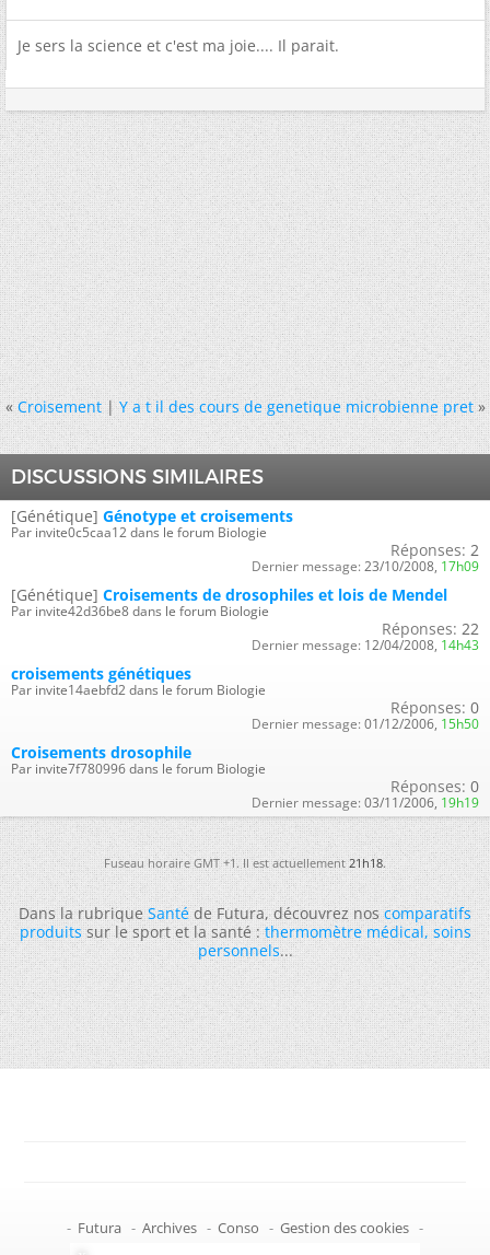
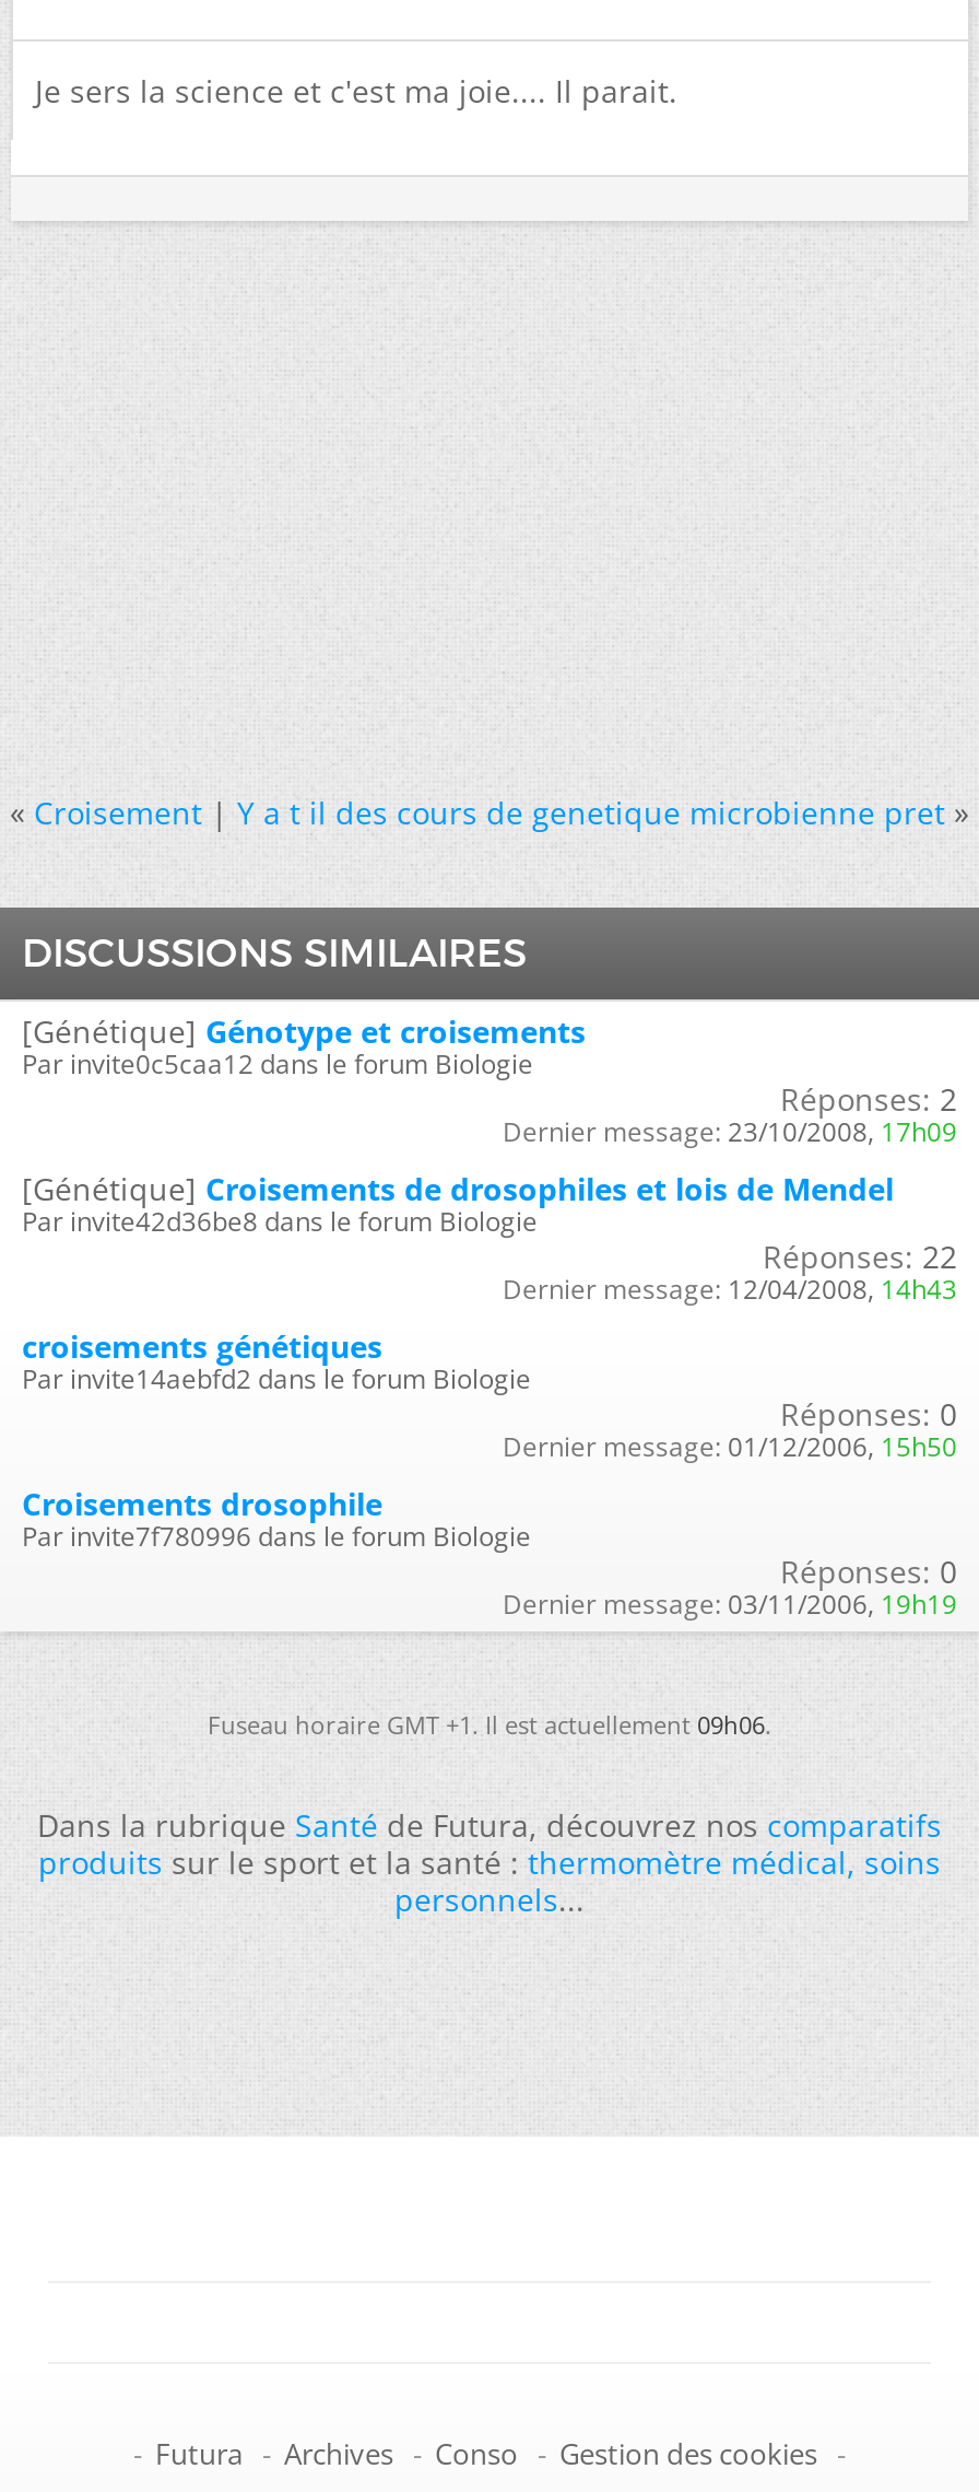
[104,855,386,871] Fuseau horaire GMT +1. Il est actuellement 21h18. -> [208,1708,771,1741] Fuseau horaire GMT +1. Il est actuellement 09h06.

